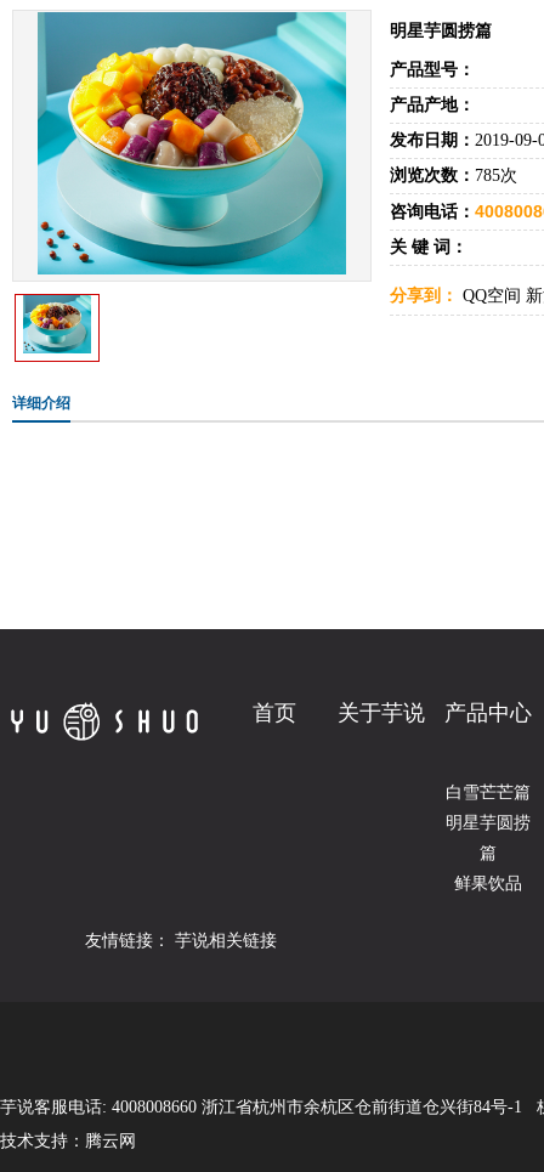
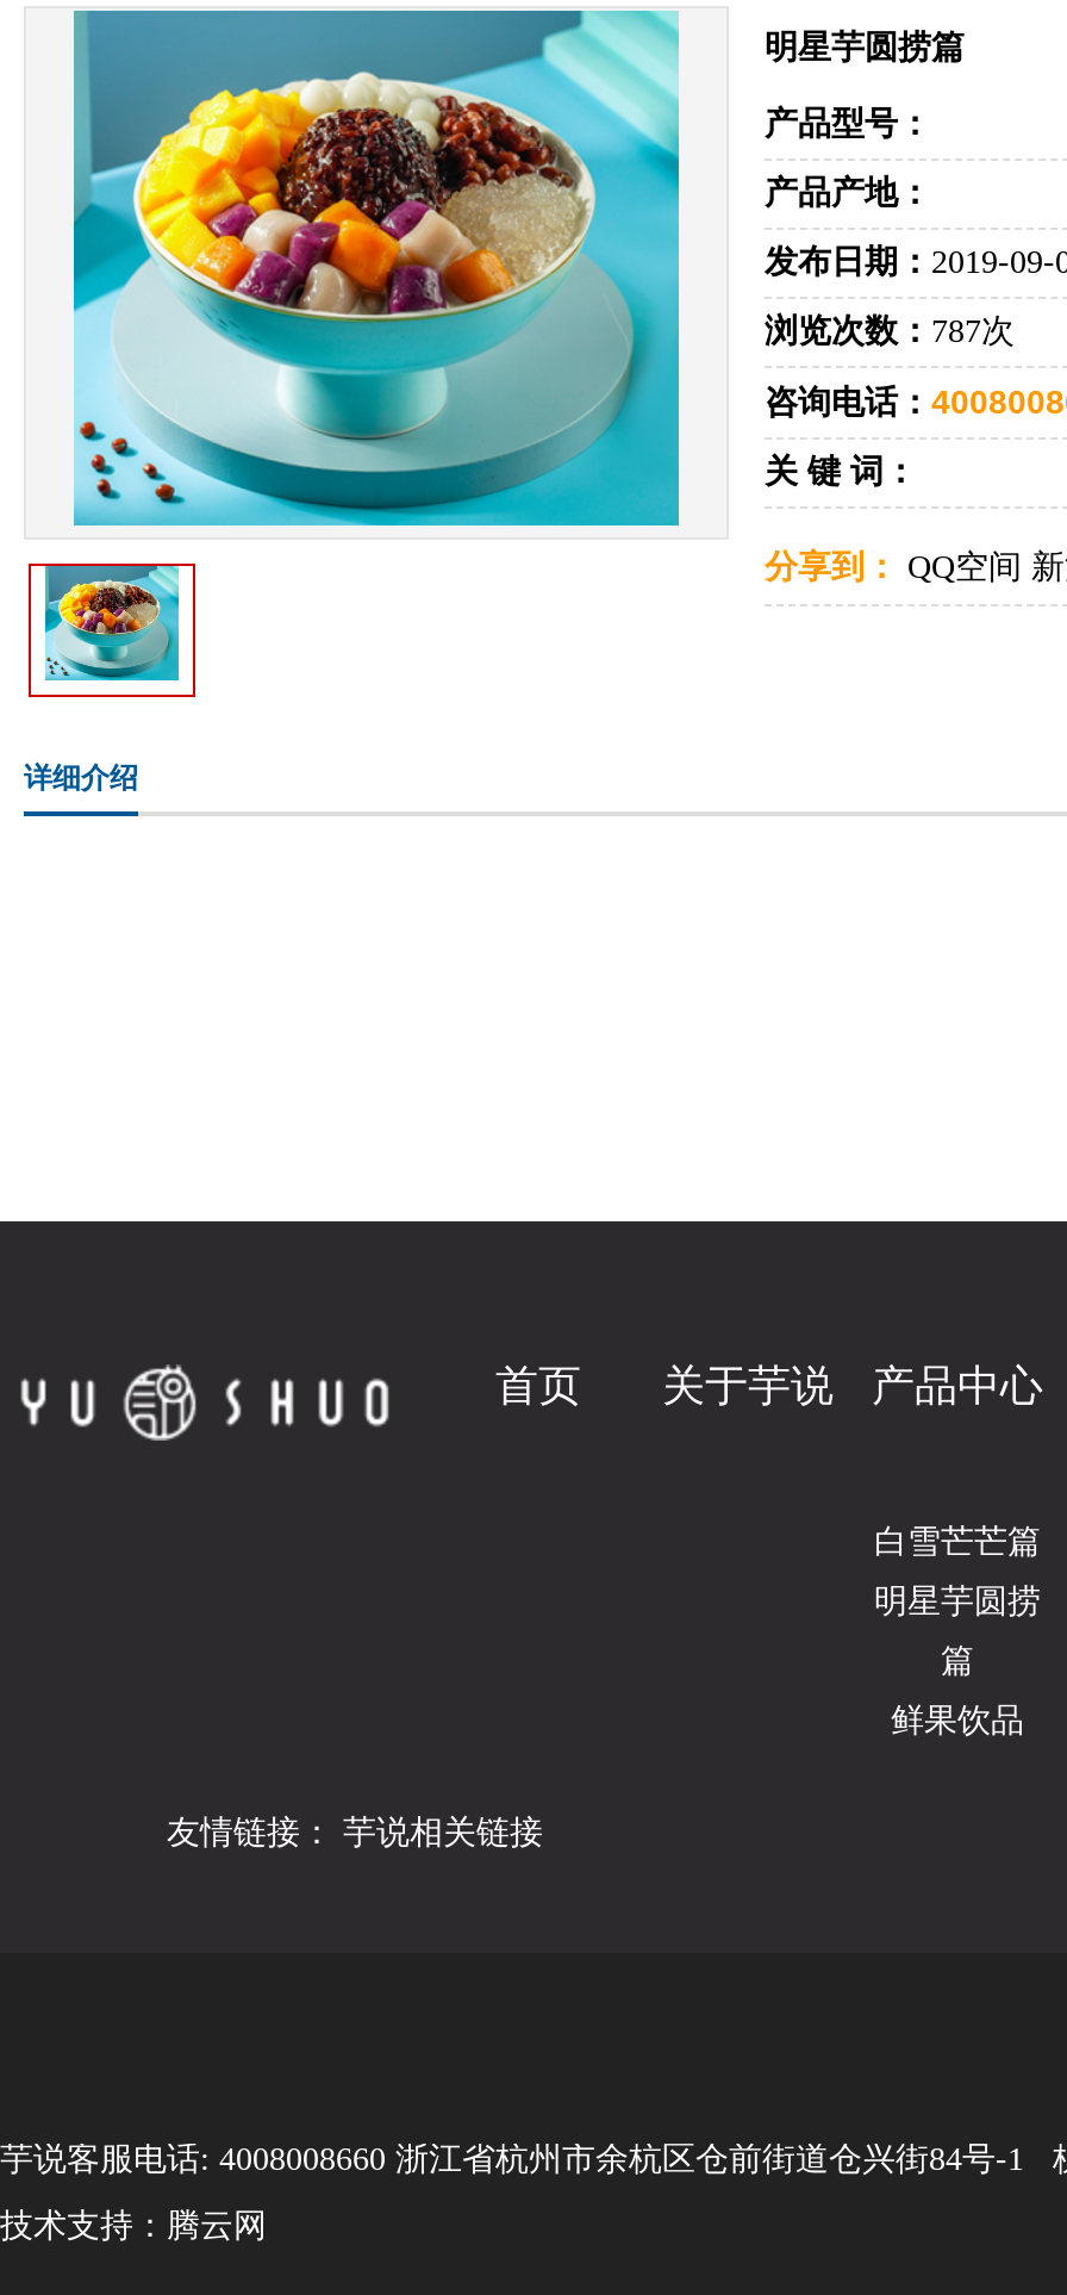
[390,166,517,184] 浏览次数：785次 -> [765,313,1015,348] 浏览次数：787次

